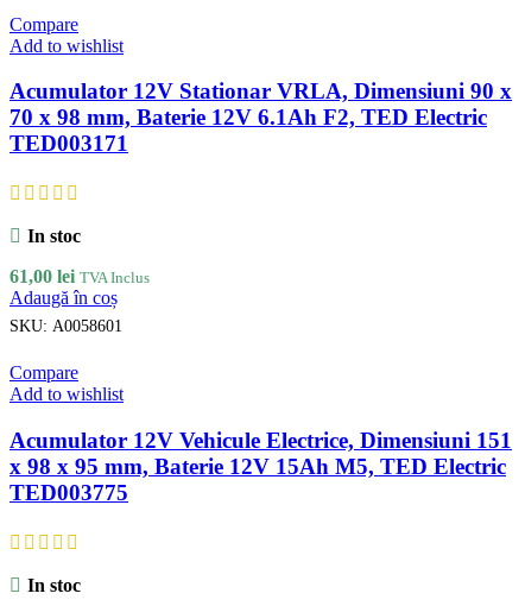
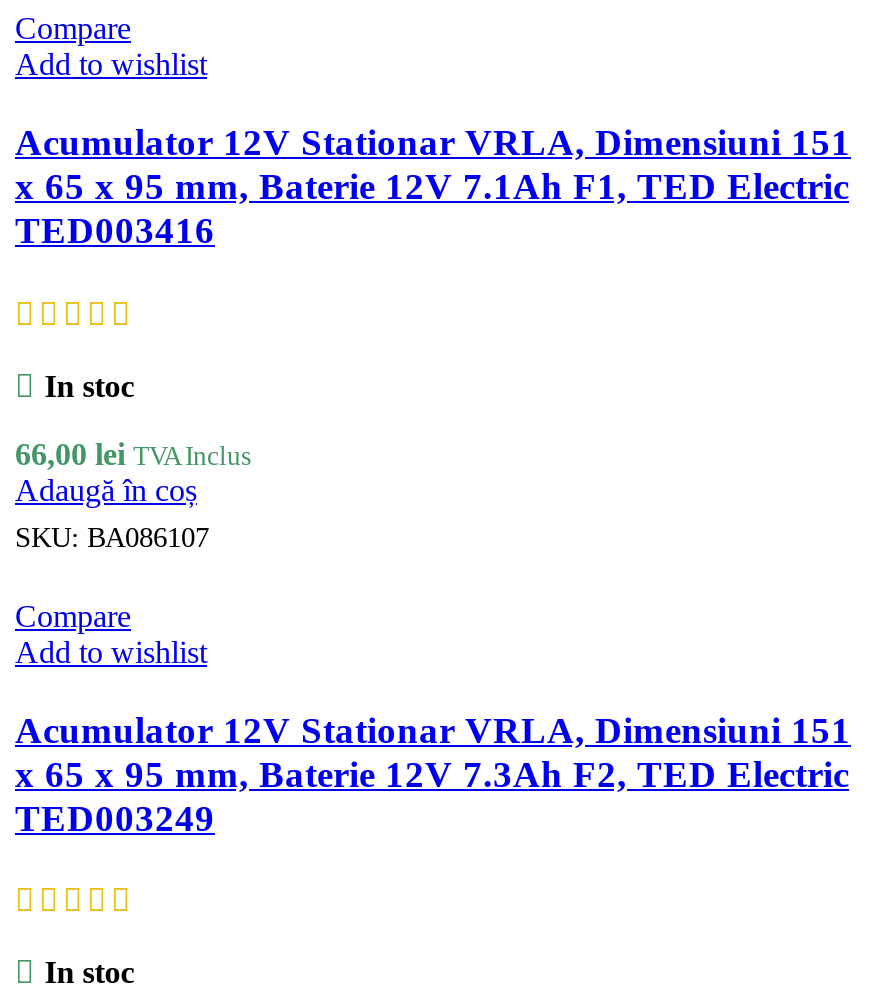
[10,79,512,156] Acumulator 12V Stationar VRLA, Dimensiuni 90 x | 70 x 98 mm, Baterie 12V 6.1Ah F2, TED Electric | TED003171 -> [15,121,851,251] Acumulator 12V Stationar VRLA, Dimensiuni 151 | x 65 x 95 mm, Baterie 12V 7.1Ah F1, TED Electric | TED003416
[10,266,150,286] 61,00 lei TVA Inclus -> [15,436,251,470] 66,00 lei TVA Inclus
[10,316,122,335] SKU: A0058601 -> [15,521,209,553] SKU: BA086107
[10,428,512,505] Acumulator 12V Vehicule Electrice, Dimensiuni 151 | x 98 x 95 mm, Baterie 12V 15Ah M5, TED Electric | TED003775 -> [15,708,851,838] Acumulator 12V Stationar VRLA, Dimensiuni 151 | x 65 x 95 mm, Baterie 12V 7.3Ah F2, TED Electric | TED003249

